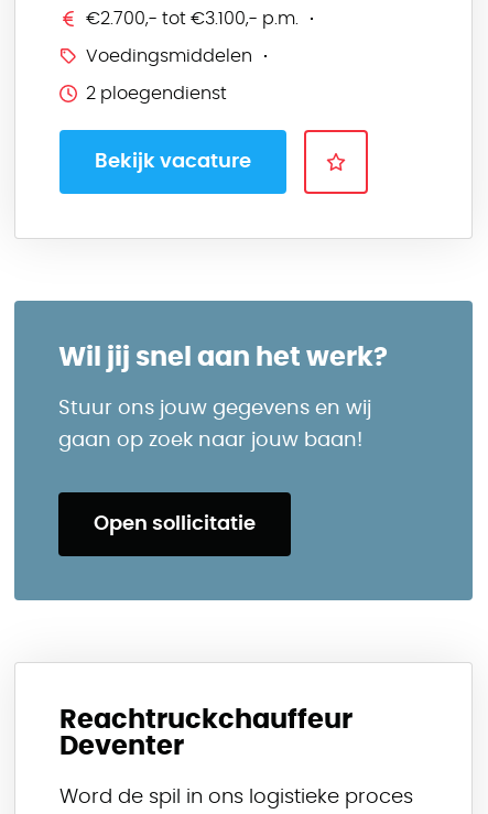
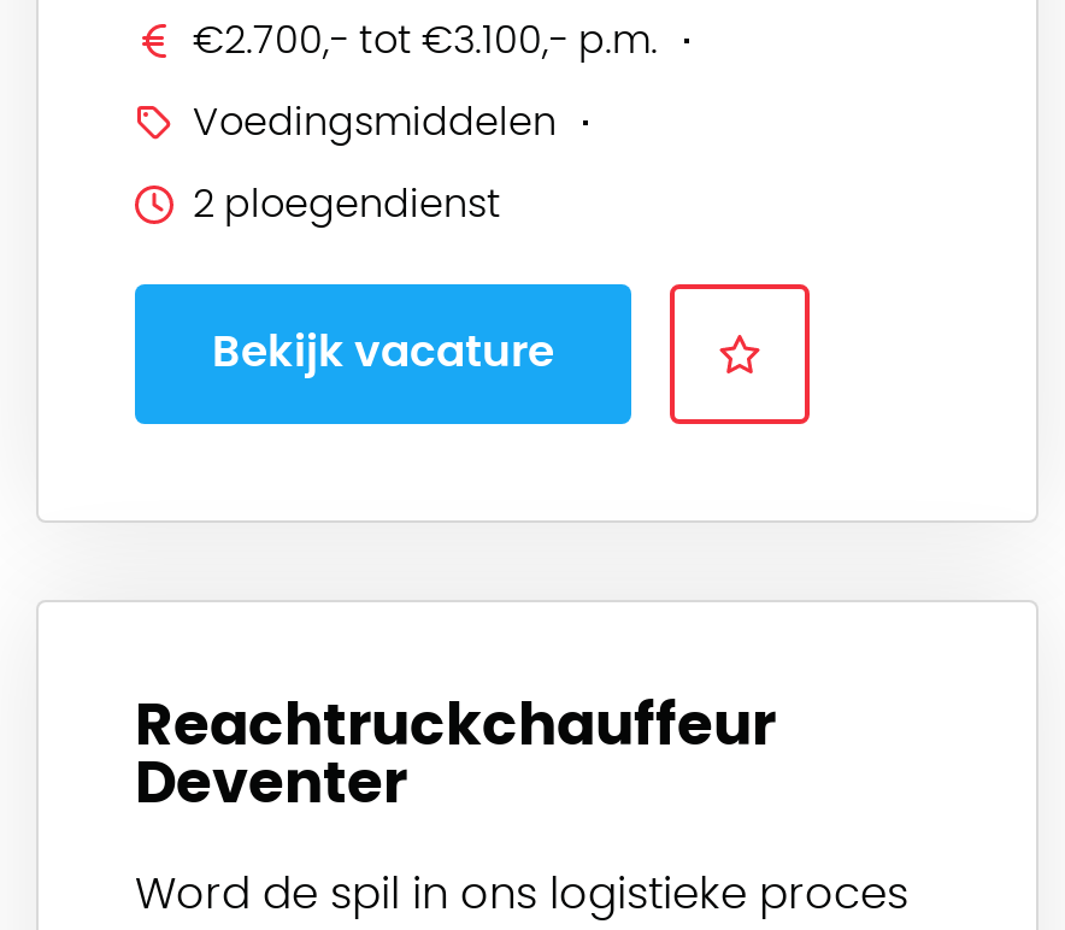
[14,300,473,601] [image] | Wil jij snel aan het werk? | Stuur ons jouw gegevens en wij | gaan op zoek naar jouw baan! -> none
[94,514,256,534] Open sollicitatie -> none

